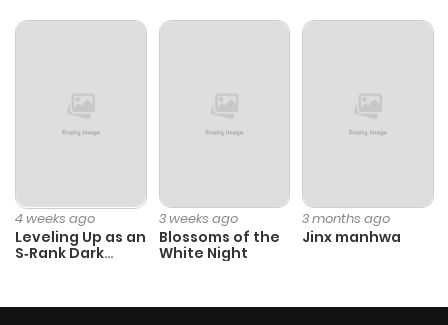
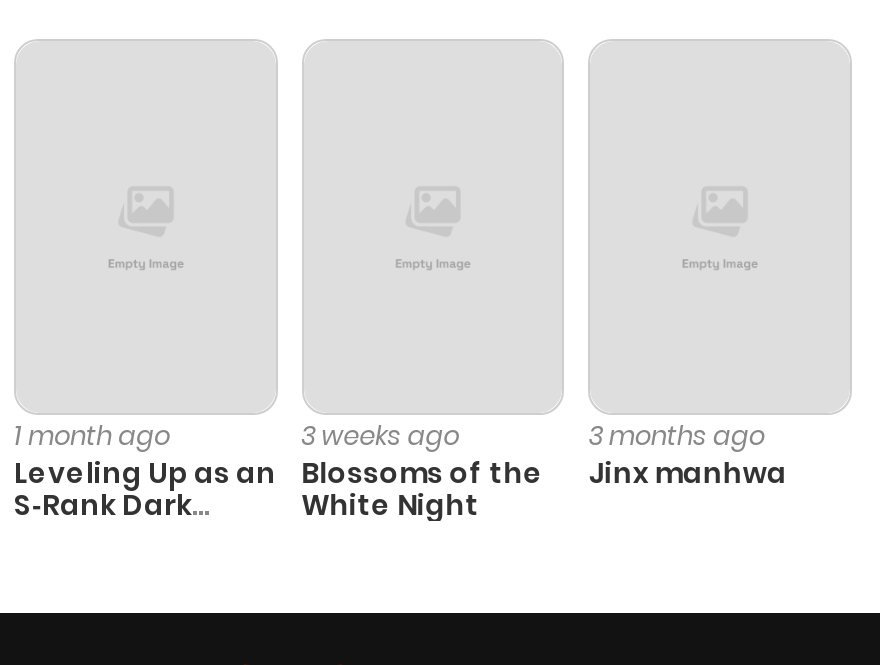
[15,209,95,228] 4 weeks ago -> [14,417,170,455] 1 month ago

